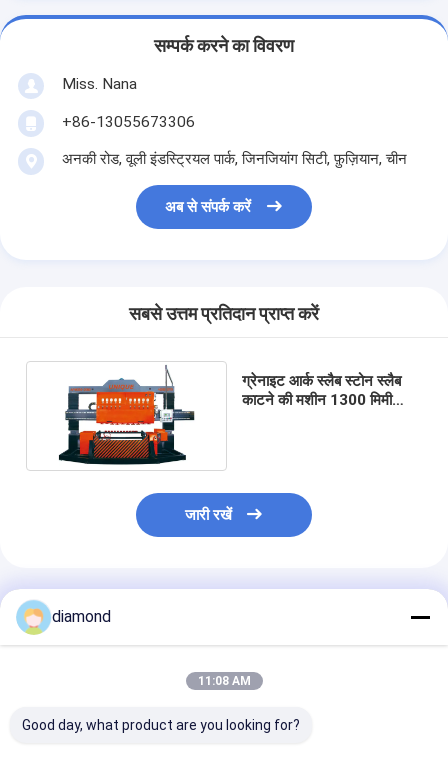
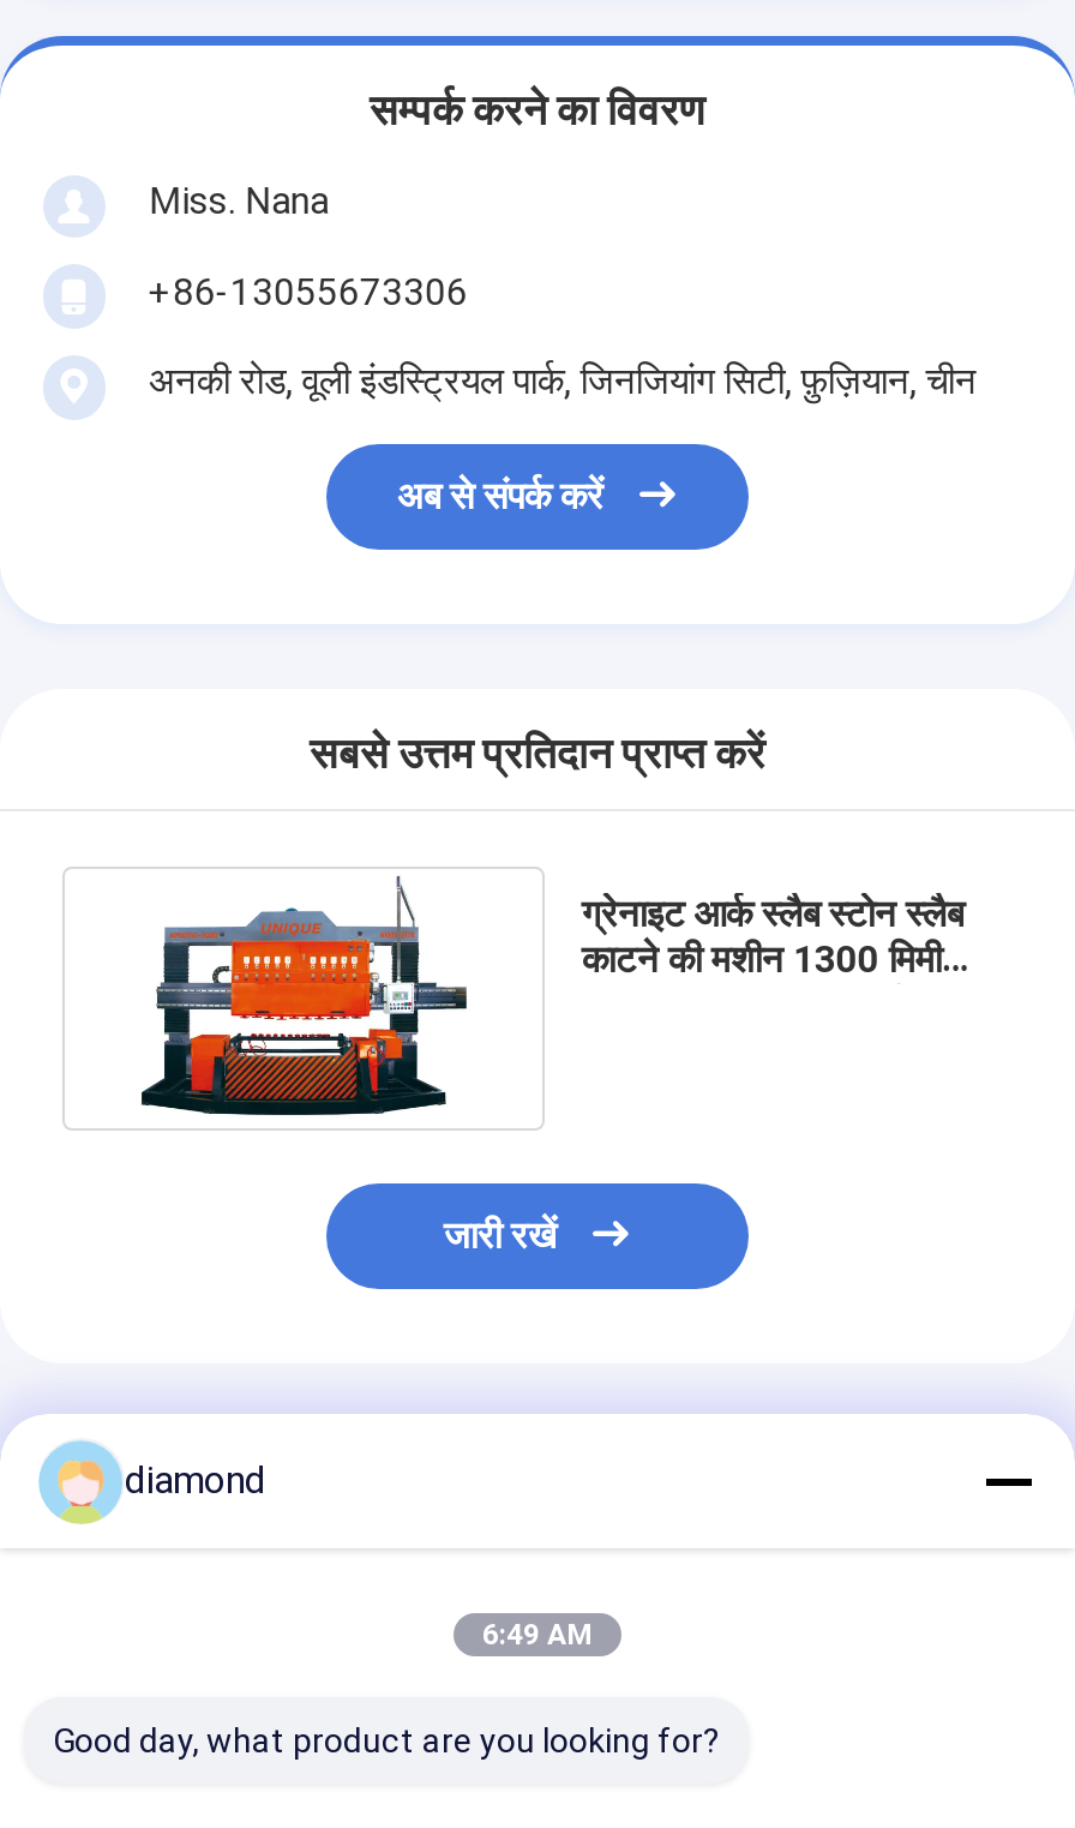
[197,674,250,688] 11:08 AM -> [482,1618,593,1652] 6:49 AM

